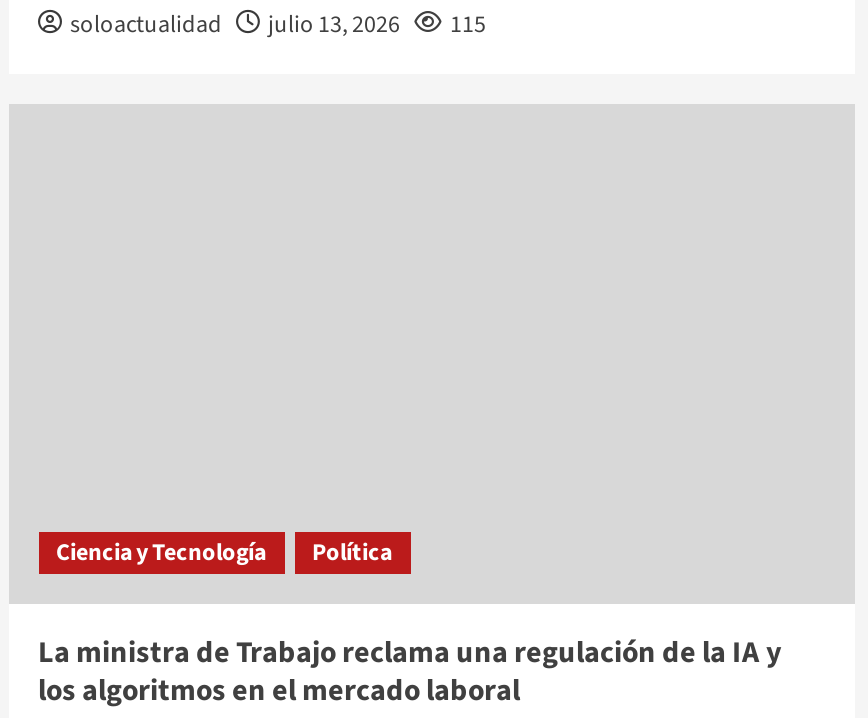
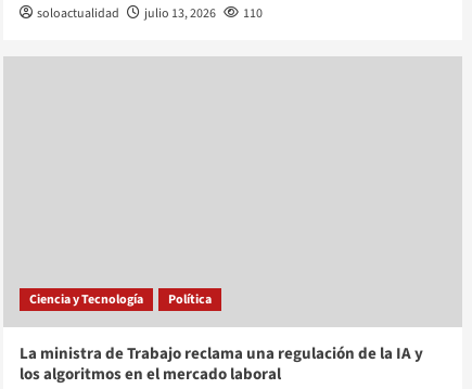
[70,9,486,43] soloactualidad julio 13, 2026 115 -> [36,5,262,23] soloactualidad julio 13, 2026 110

